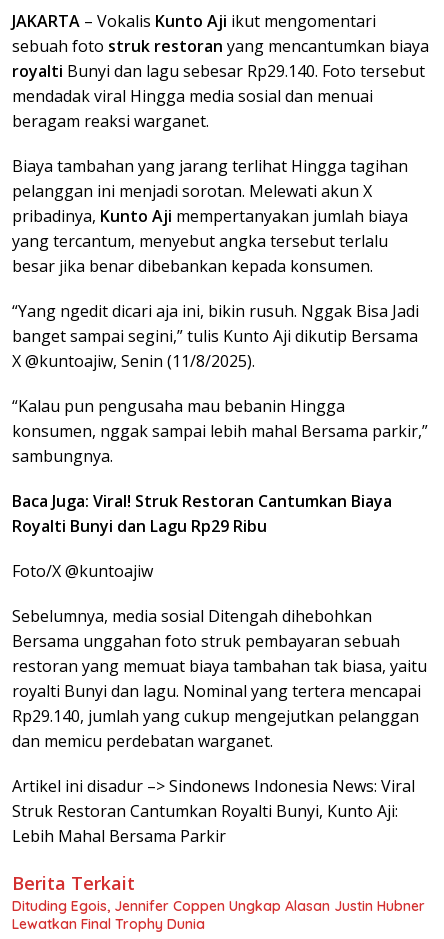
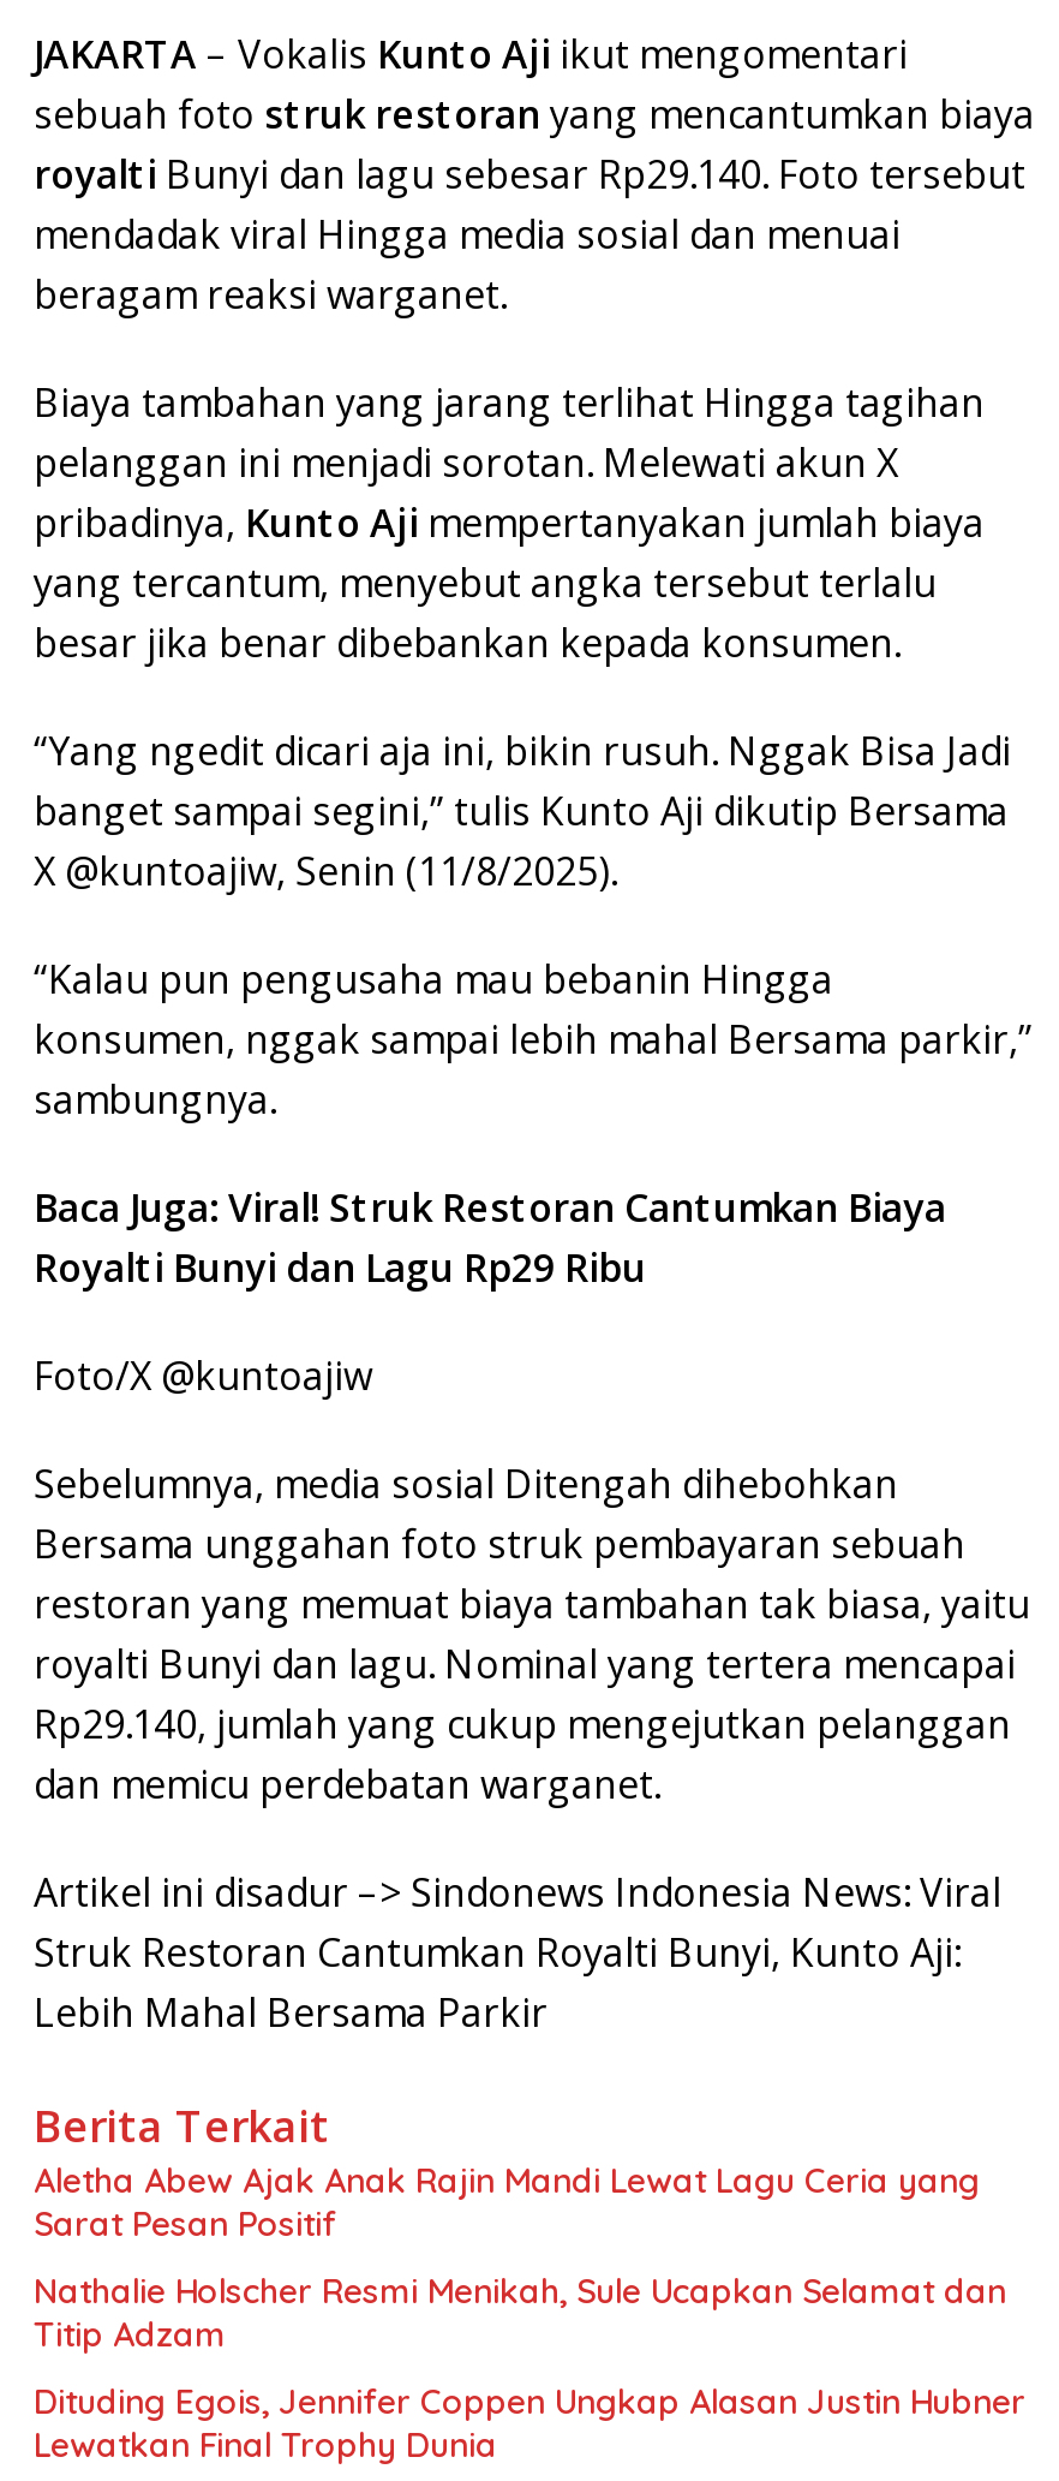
none -> [34,2159,1006,2356] Aletha Abew Ajak Anak Rajin Mandi Lewat Lagu Ceria yang | Sarat Pesan Positif | Nathalie Holscher Resmi Menikah, Sule Ucapkan Selamat dan | Titip Adzam

